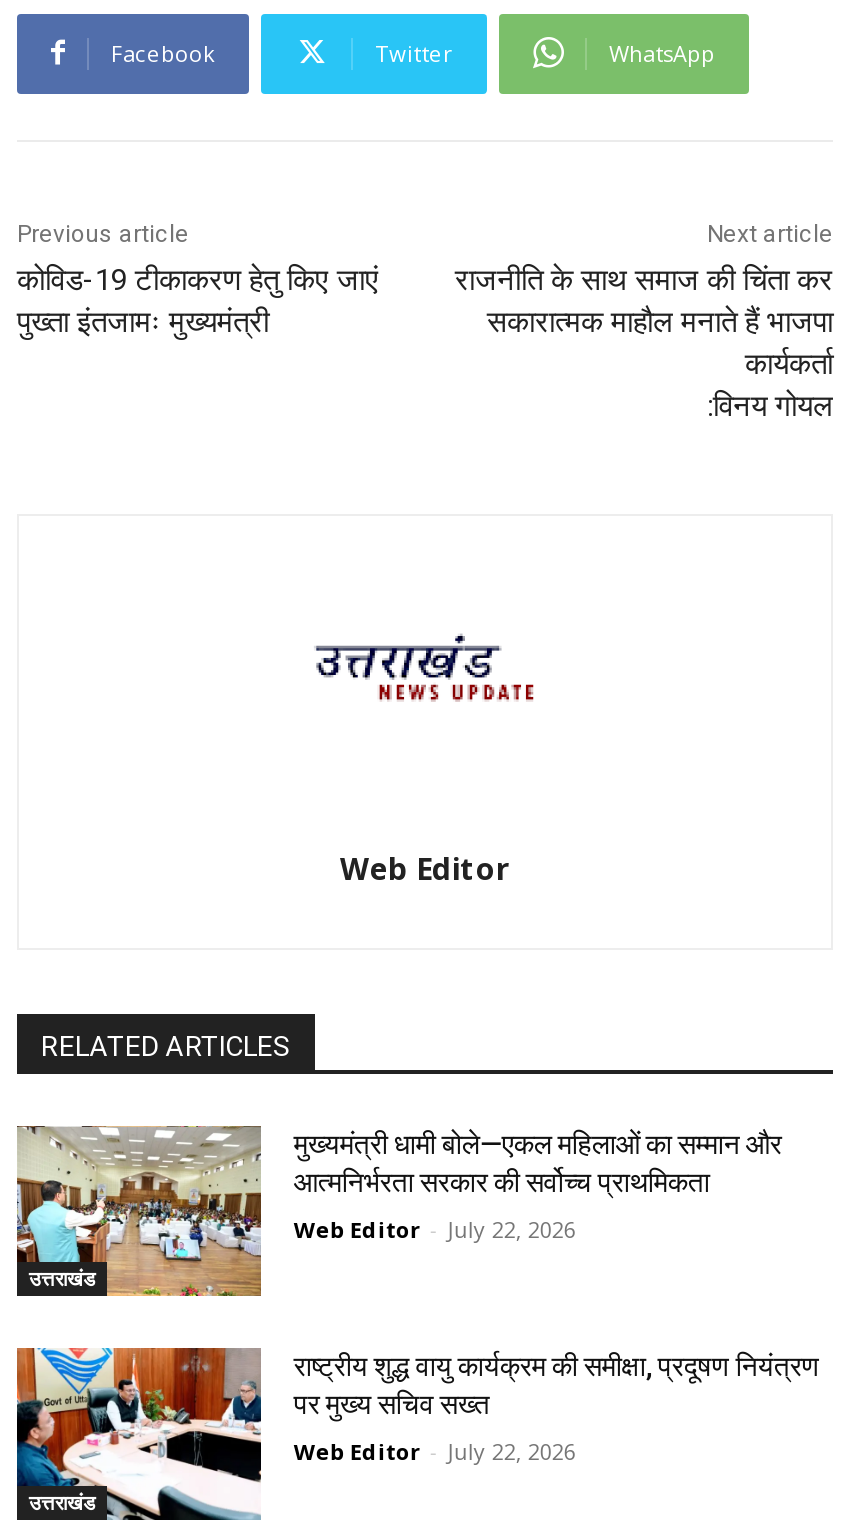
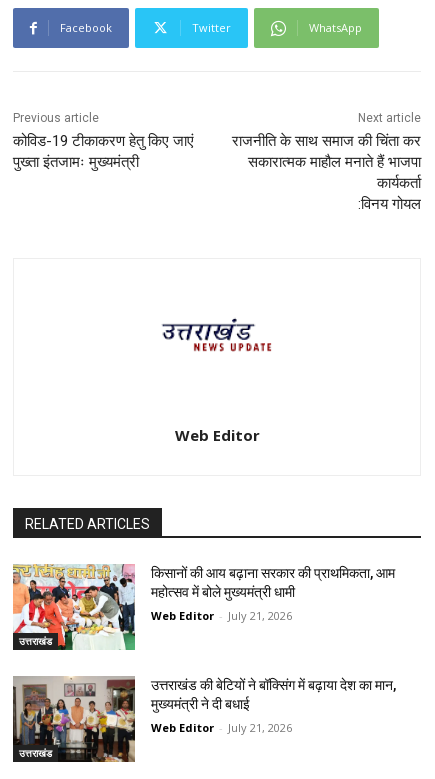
[15,1125,782,1299] [image] | मुख्यमंत्री धामी बोले—एकल महिलाओं का सम्मान और | आत्मनिर्भरता सरकार की सर्वोच्च प्राथमिकता -> [12,564,395,651] [image] | किसानों की आय बढ़ाना सरकार की प्राथमिकता, आम | महोत्सव में बोले मुख्यमंत्री धामी
[294,1214,576,1244] Web Editor - July 22, 2026 -> [151,608,292,623] Web Editor - July 21, 2026
[15,1347,820,1523] [image] | राष्ट्रीय शुद्ध वायु कार्यक्रम की समीक्षा, प्रदूषण नियंत्रण | पर मुख्य सचिव सख्त -> [12,676,396,763] [image] | उत्तराखंड की बेटियों ने बॉक्सिंग में बढ़ाया देश का मान, | मुख्यमंत्री ने दी बधाई
[294,1437,576,1467] Web Editor - July 22, 2026 -> [151,720,292,735] Web Editor - July 21, 2026

